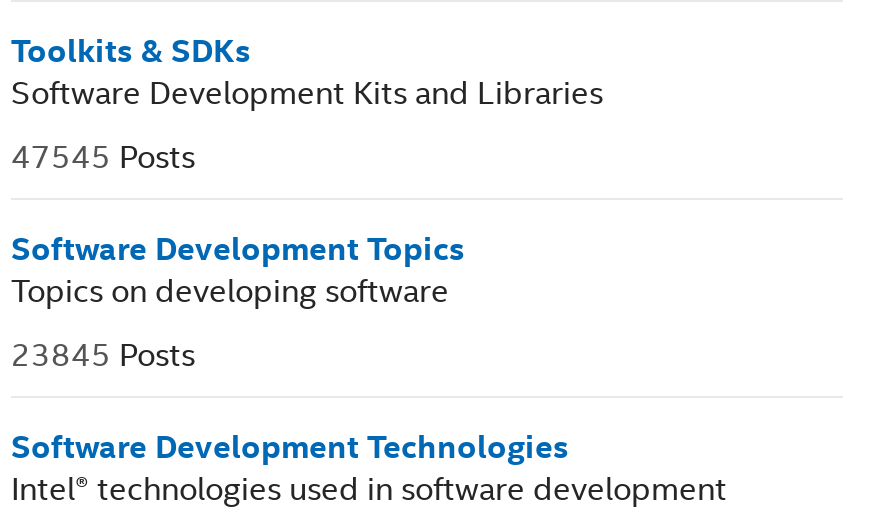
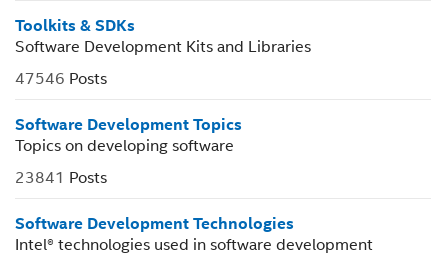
[11,132,195,178] 47545 Posts -> [15,66,107,89] 47546 Posts
[11,330,195,376] 23845 Posts -> [15,165,107,188] 23841 Posts

